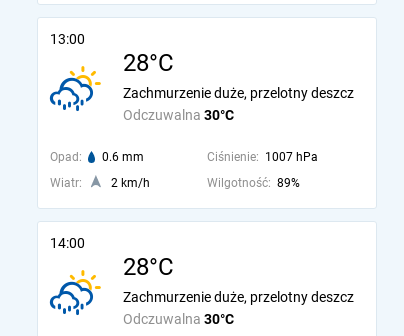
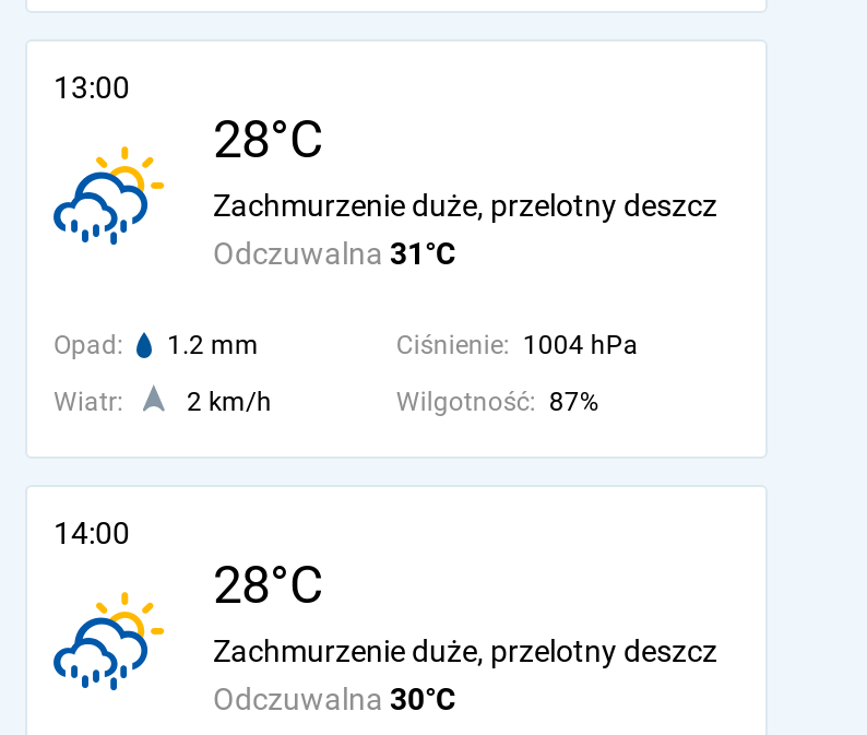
[123,107,234,123] Odczuwalna 30°C -> [213,236,455,271] Odczuwalna 31°C
[50,150,144,164] Opad: 0.6 mm -> [54,330,259,360] Opad: 1.2 mm
[207,150,318,164] Ciśnienie: 1007 hPa -> [396,330,639,360] Ciśnienie: 1004 hPa
[207,176,300,190] Wilgotność: 89% -> [396,387,599,417] Wilgotność: 87%

